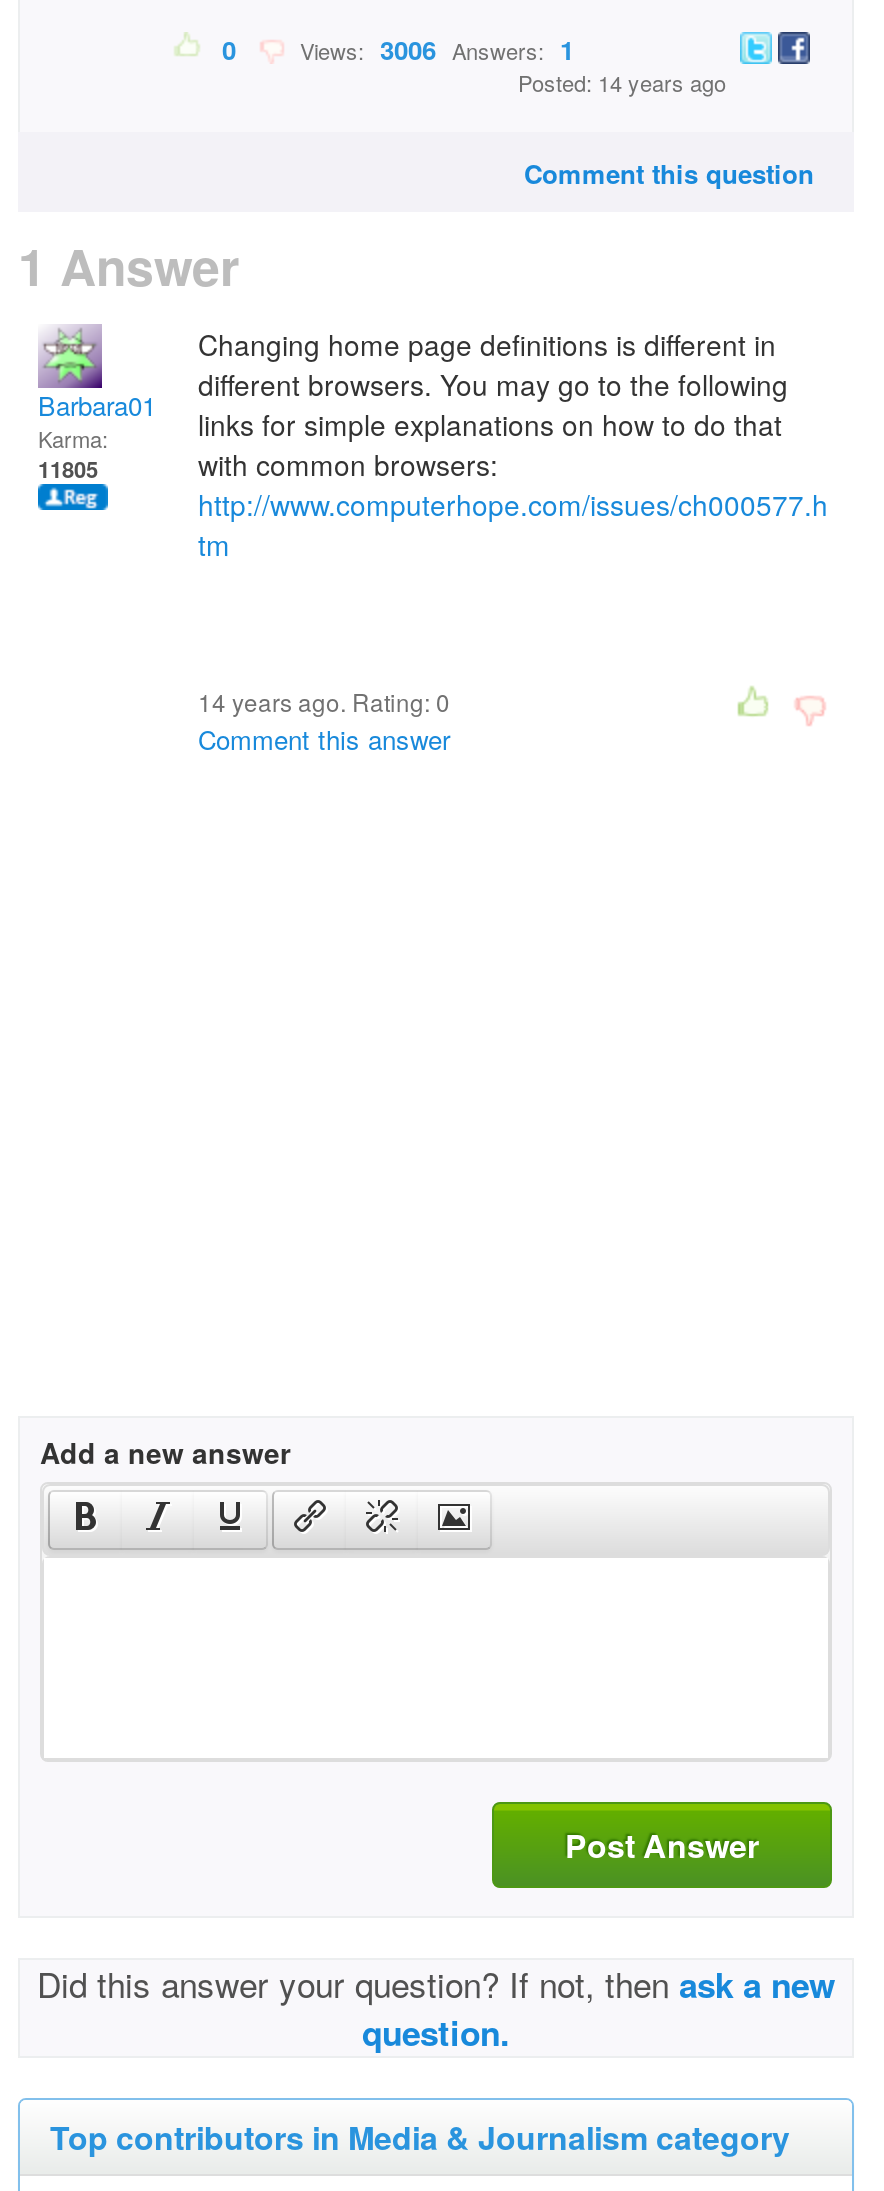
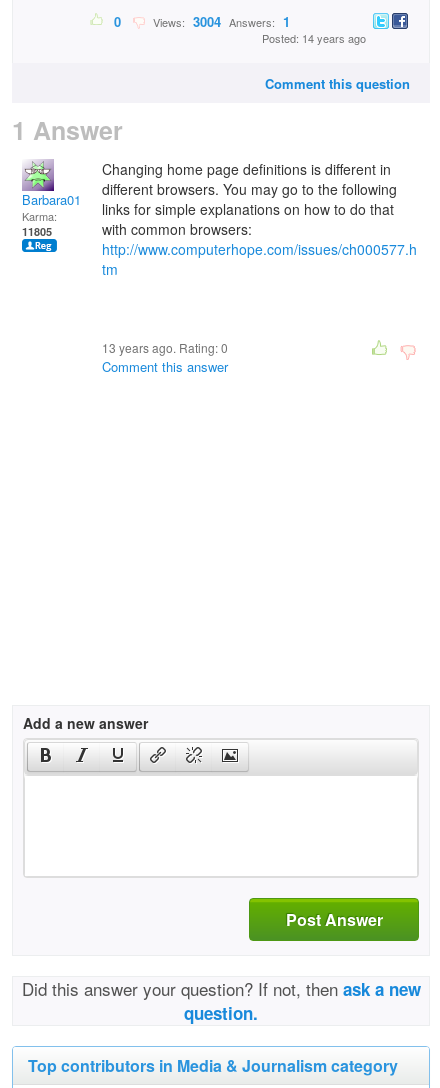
[288,30,574,68] Views: 3006 Answers: 1 -> [147,12,290,31] Views: 3004 Answers: 1
[198,684,450,718] 14 years ago. Rating: 0 -> [102,339,228,356] 13 years ago. Rating: 0

